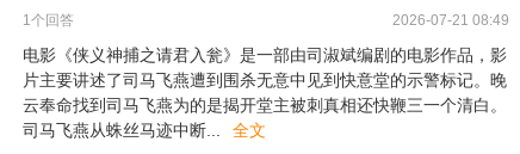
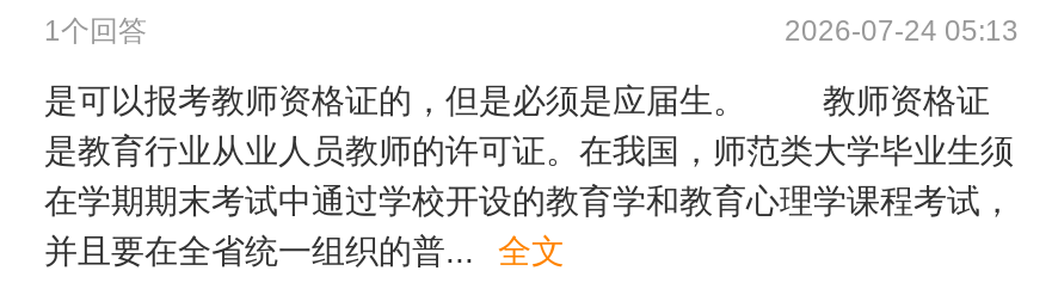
[392,12,509,29] 2026-07-21 08:49 -> [785,14,1019,48] 2026-07-24 05:13
[23,45,507,140] 电影《侠义神捕之请君入瓮》是一部由司淑斌编剧的电影作品，影 | 片主要讲述了司马飞燕遭到围杀无意中见到快意堂的示警标记。晚 | 云奉命找到司马飞燕为的是揭开堂主被刺真相还快鞭三一个清白。 | 司马飞燕从蛛丝马迹中断... -> [44,81,1014,270] 是可以报考教师资格证的，但是必须是应届生。 教师资格证 | 是教育行业从业人员教师的许可证。在我国，师范类大学毕业生须 | 在学期期末考试中通过学校开设的教育学和教育心理学课程考试， | 并且要在全省统一组织的普...

